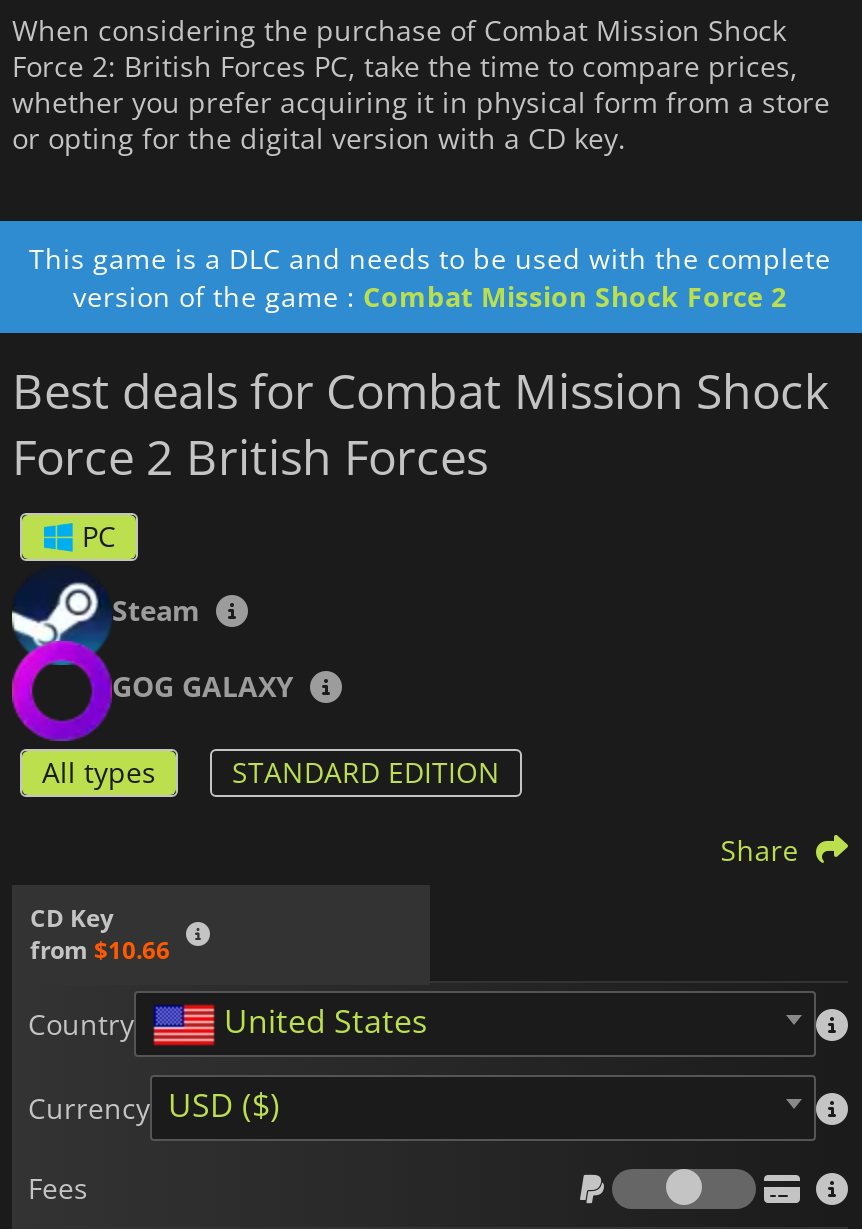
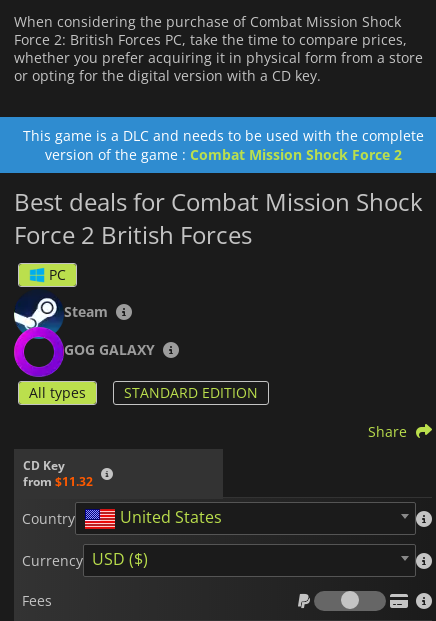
[30,932,170,966] from $10.66 -> [23,473,93,490] from $11.32

